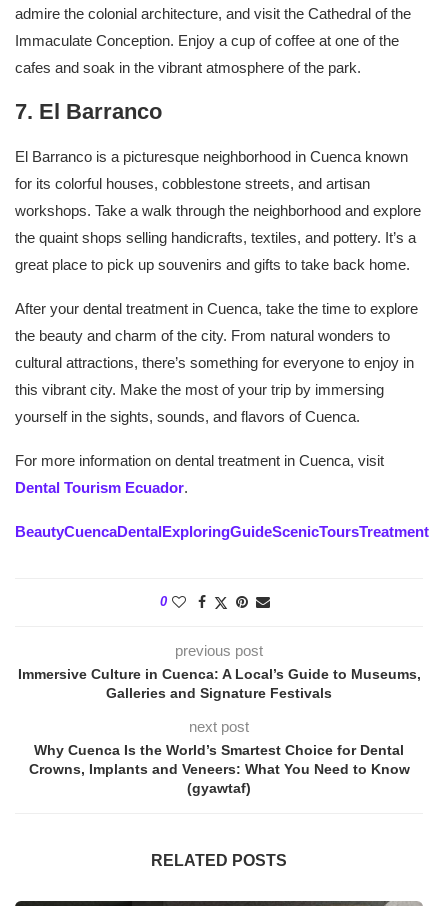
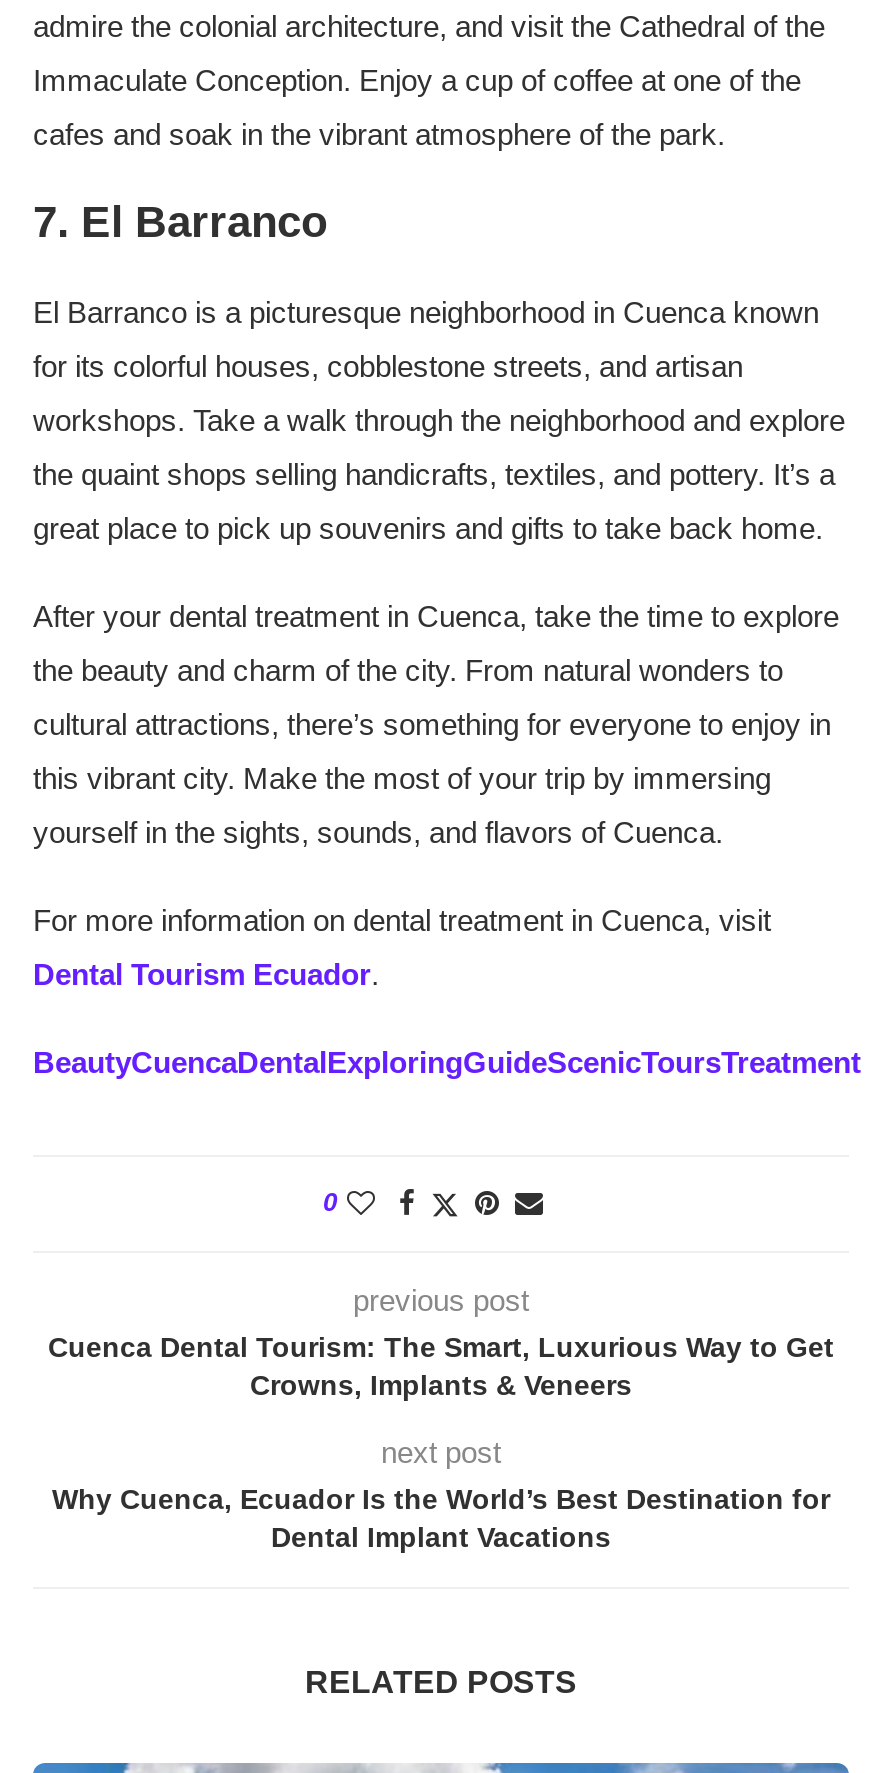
[17,666,420,701] Immersive Culture in Cuenca: A Local’s Guide to Museums, | Galleries and Signature Festivals -> [48,1331,834,1401] Cuenca Dental Tourism: The Smart, Luxurious Way to Get | Crowns, Implants & Veneers
[28,742,409,796] Why Cuenca Is the World’s Smartest Choice for Dental | Crowns, Implants and Veneers: What You Need to Know | (gyawtaf) -> [52,1483,830,1553] Why Cuenca, Ecuador Is the World’s Best Destination for | Dental Implant Vacations

